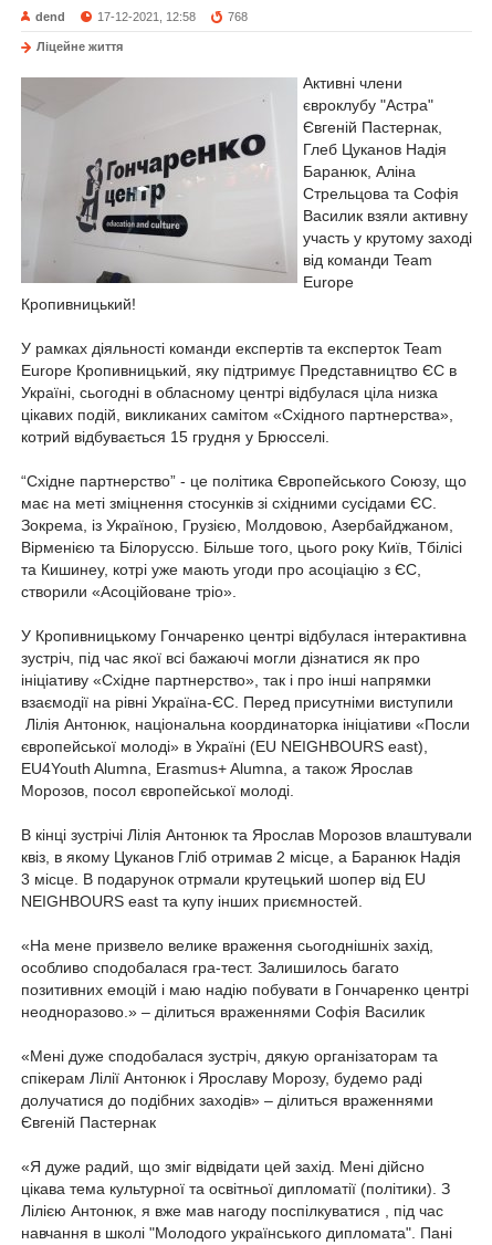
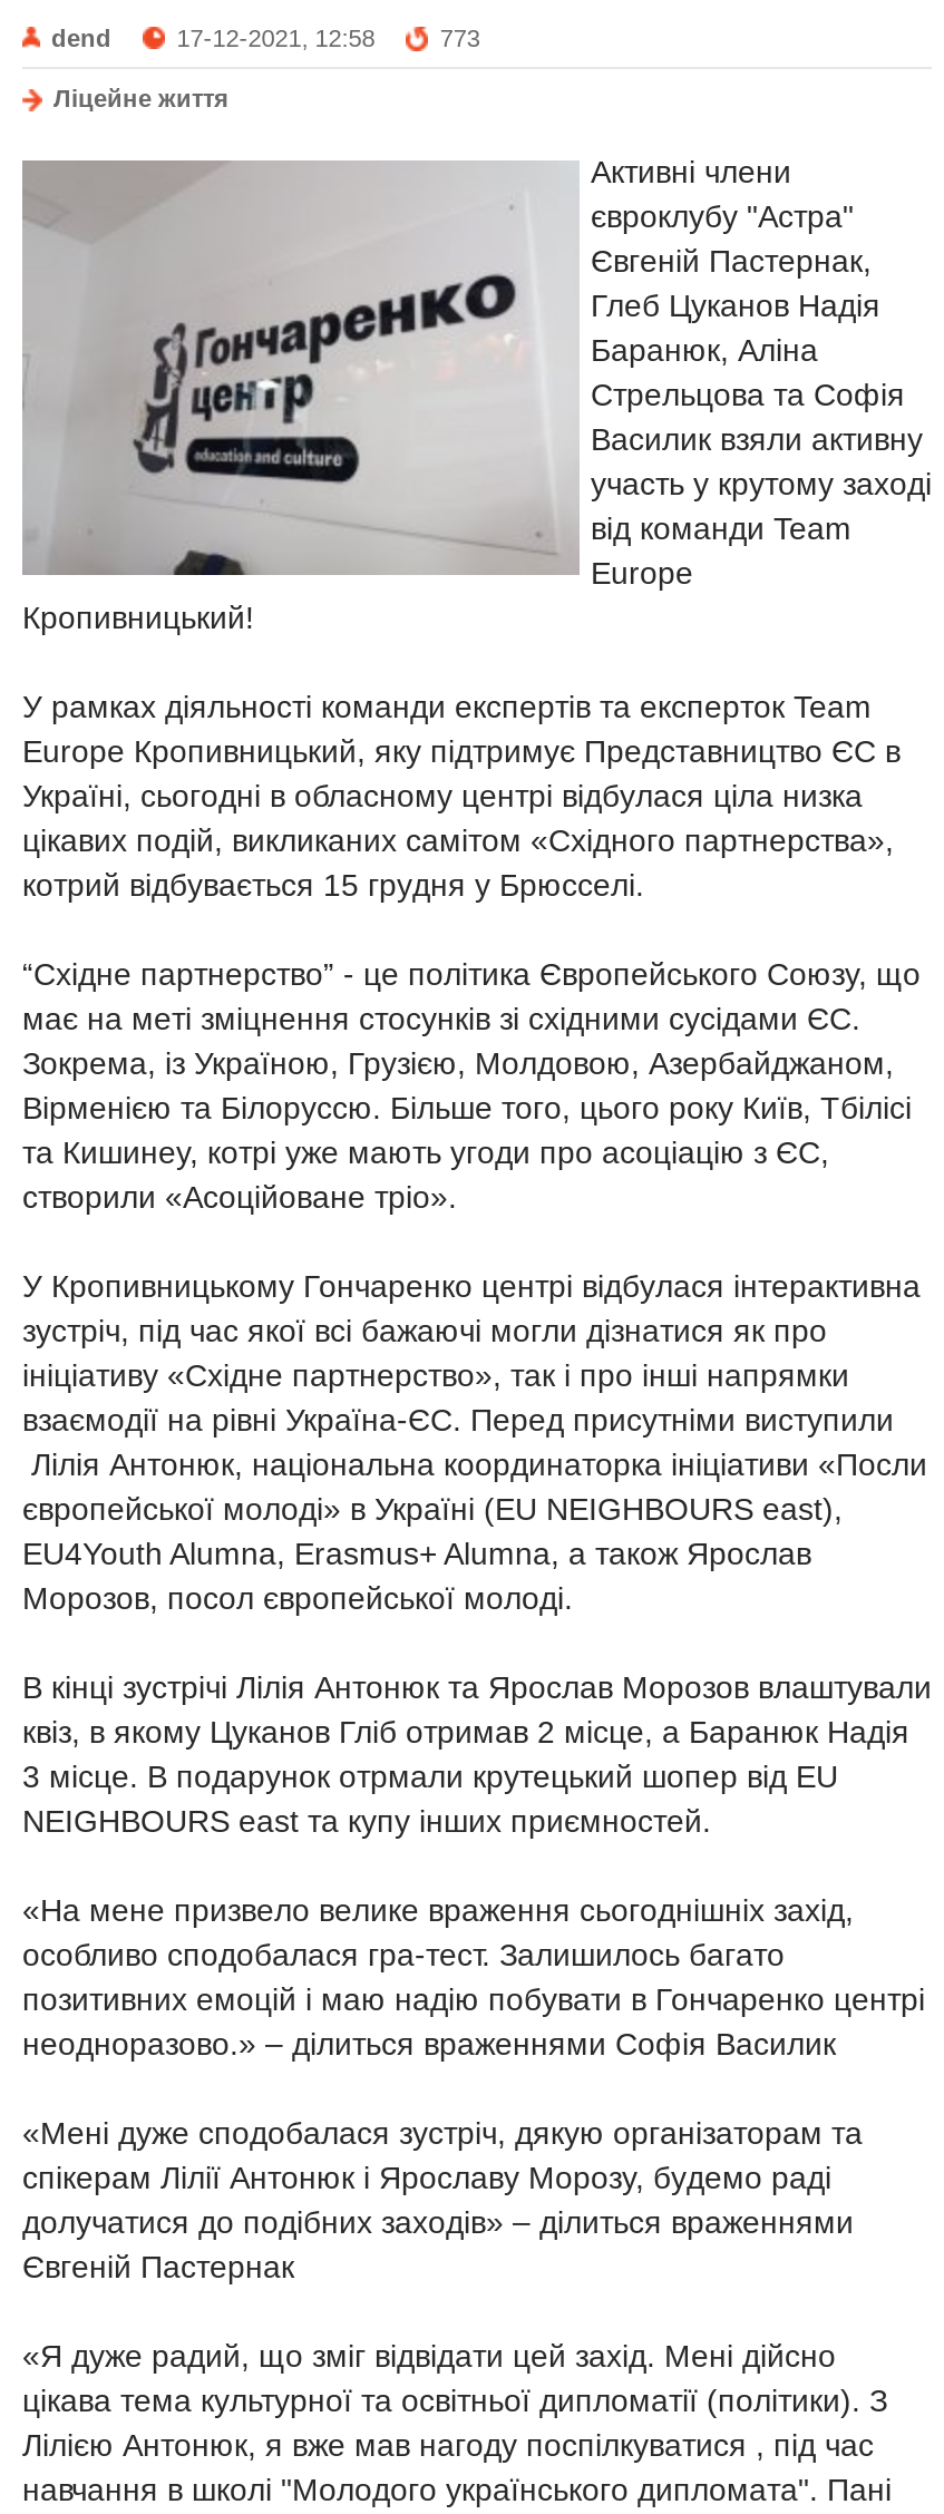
[228,10,248,23] 768 -> [440,25,480,51] 773

